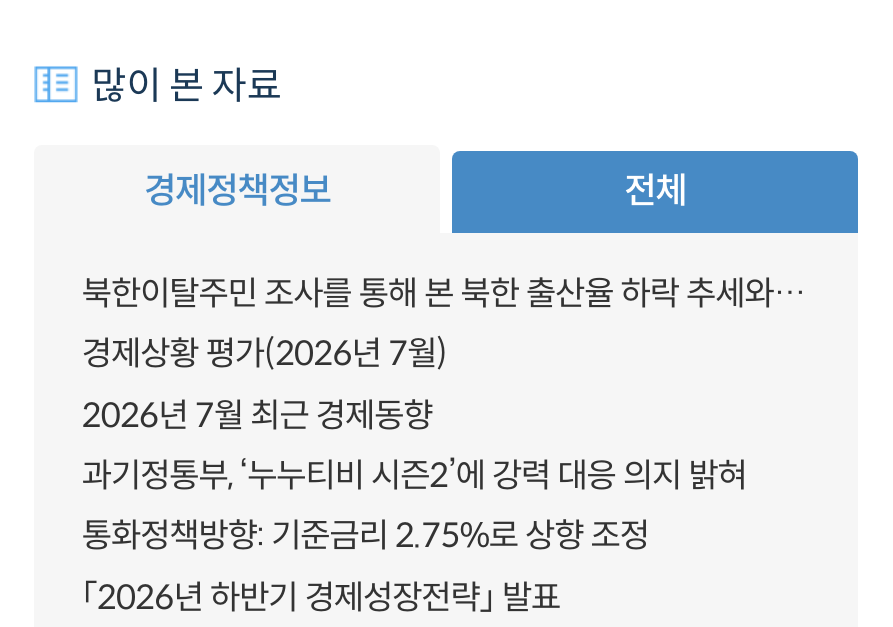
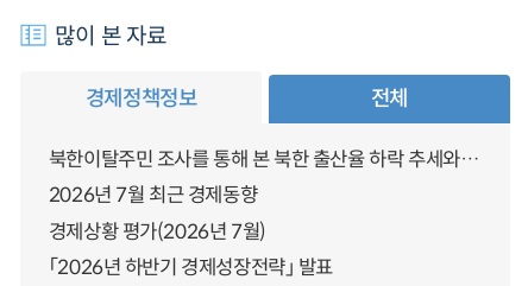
moved [82,334,447,376] -> [49,219,266,244]: 경제상황 평가(2026년 7월)
[82,455,747,557] 과기정통부, ‘누누티비 시즌2’에 강력 대응 의지 밝혀 | 통화정책방향: 기준금리 2.75%로 상향 조정 -> none

